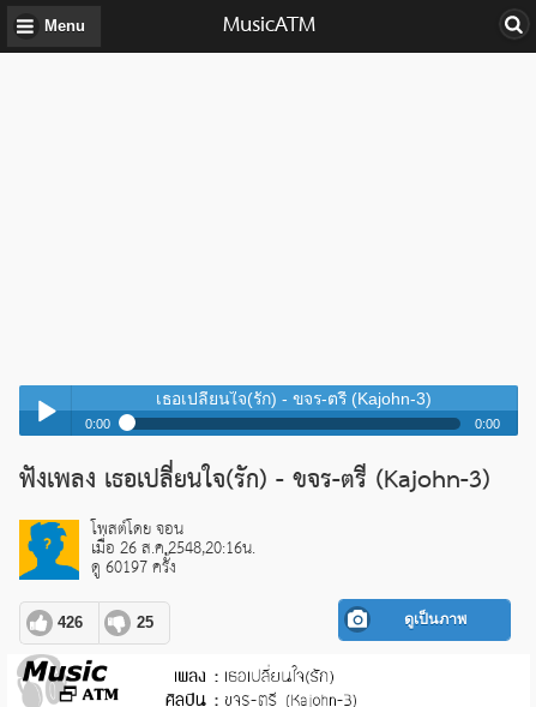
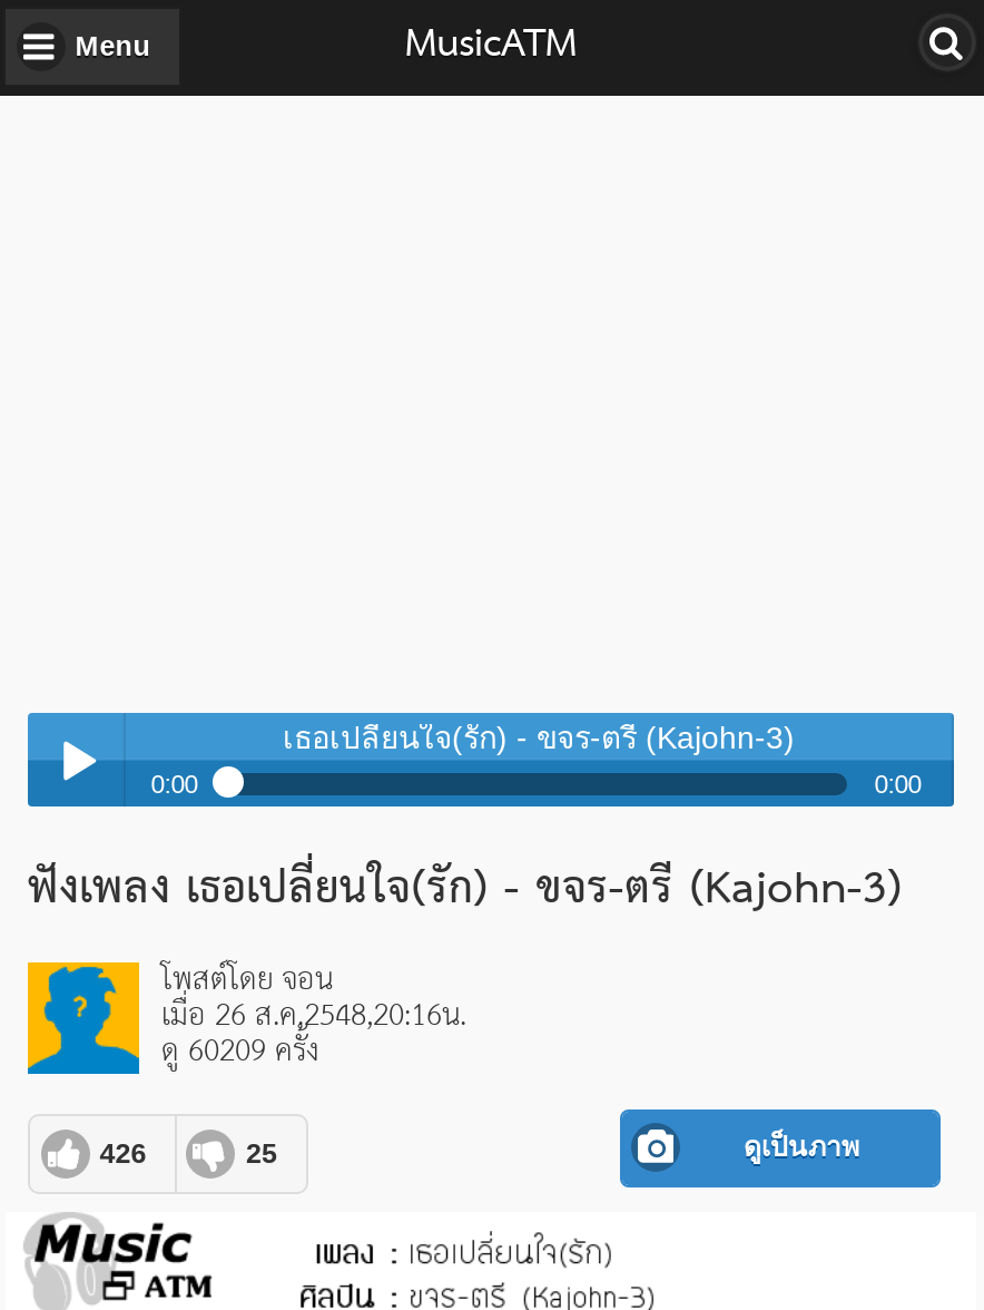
[91,553,176,582] ดู 60197 ครั้ง -> [161,1025,319,1078] ดู 60209 ครั้ง

